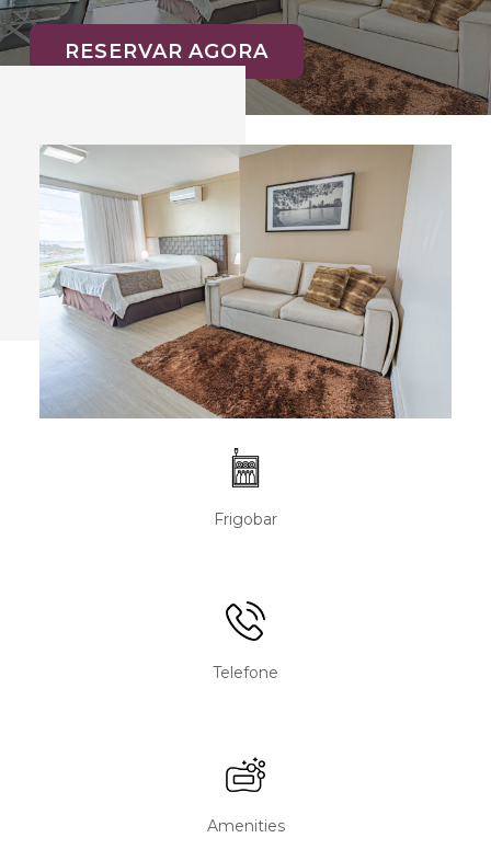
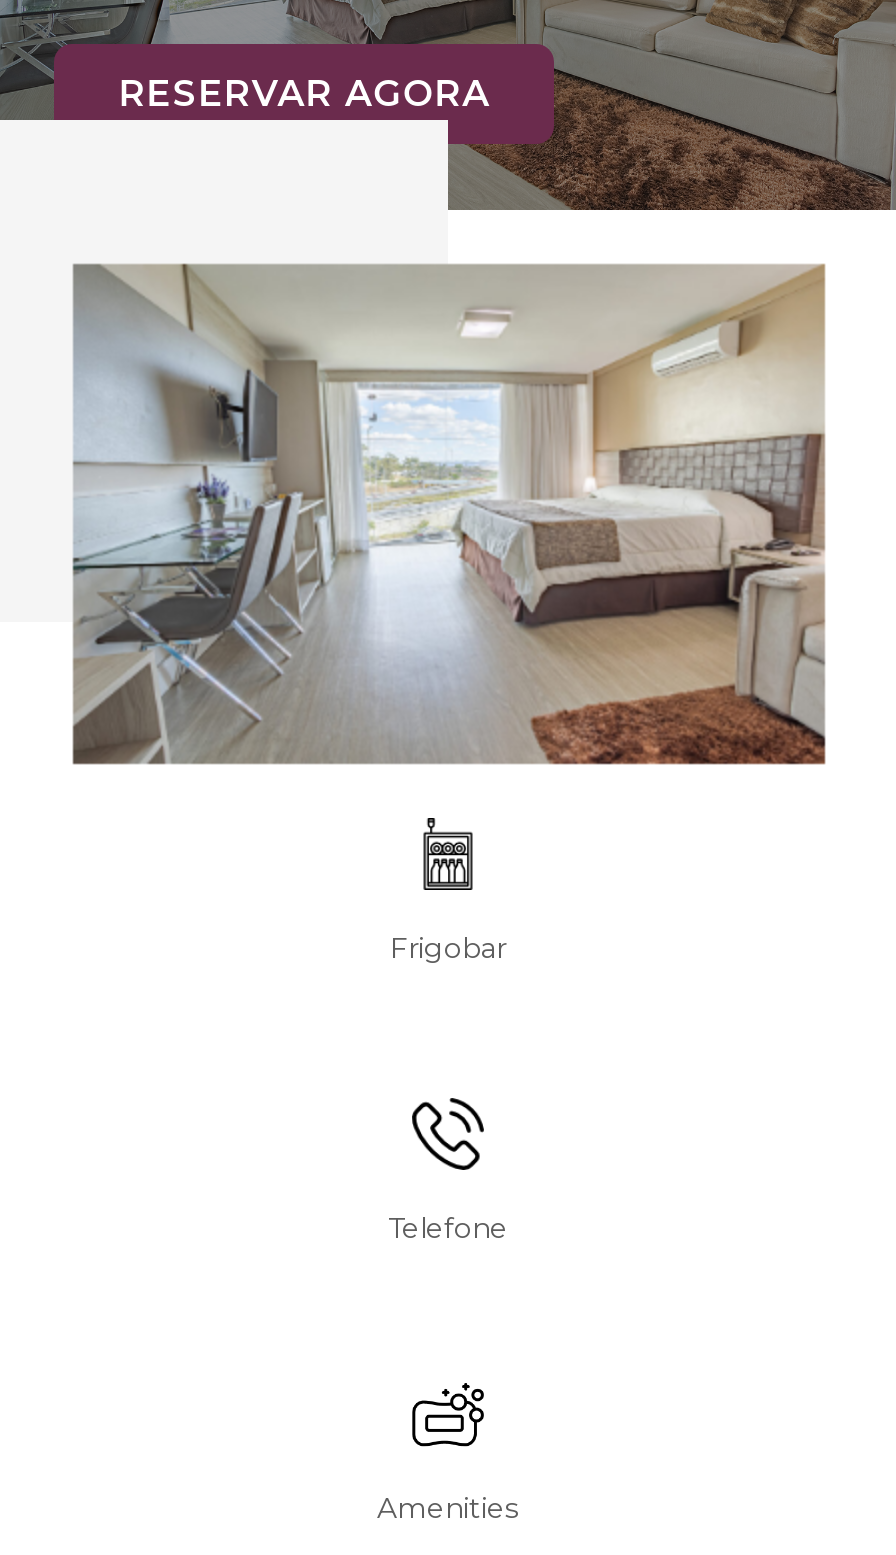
[39,145,453,420] [image] -> [70,264,828,766] [image]

